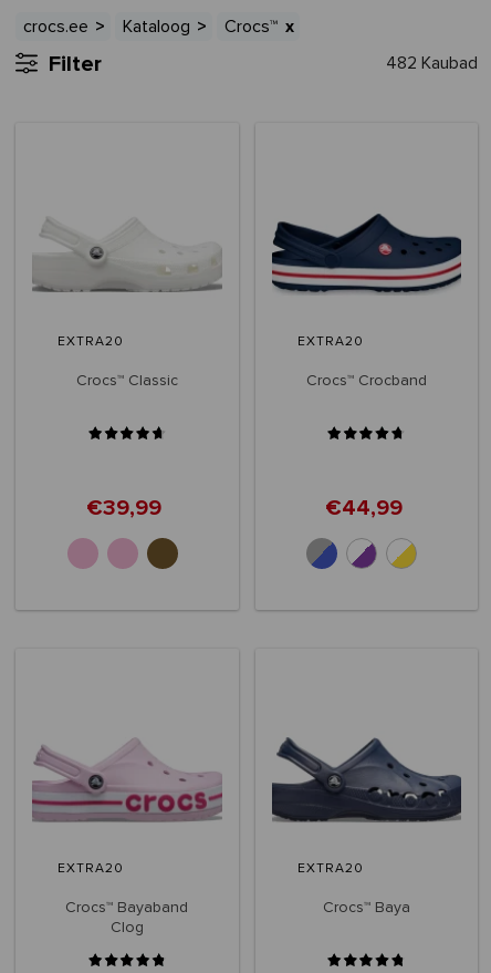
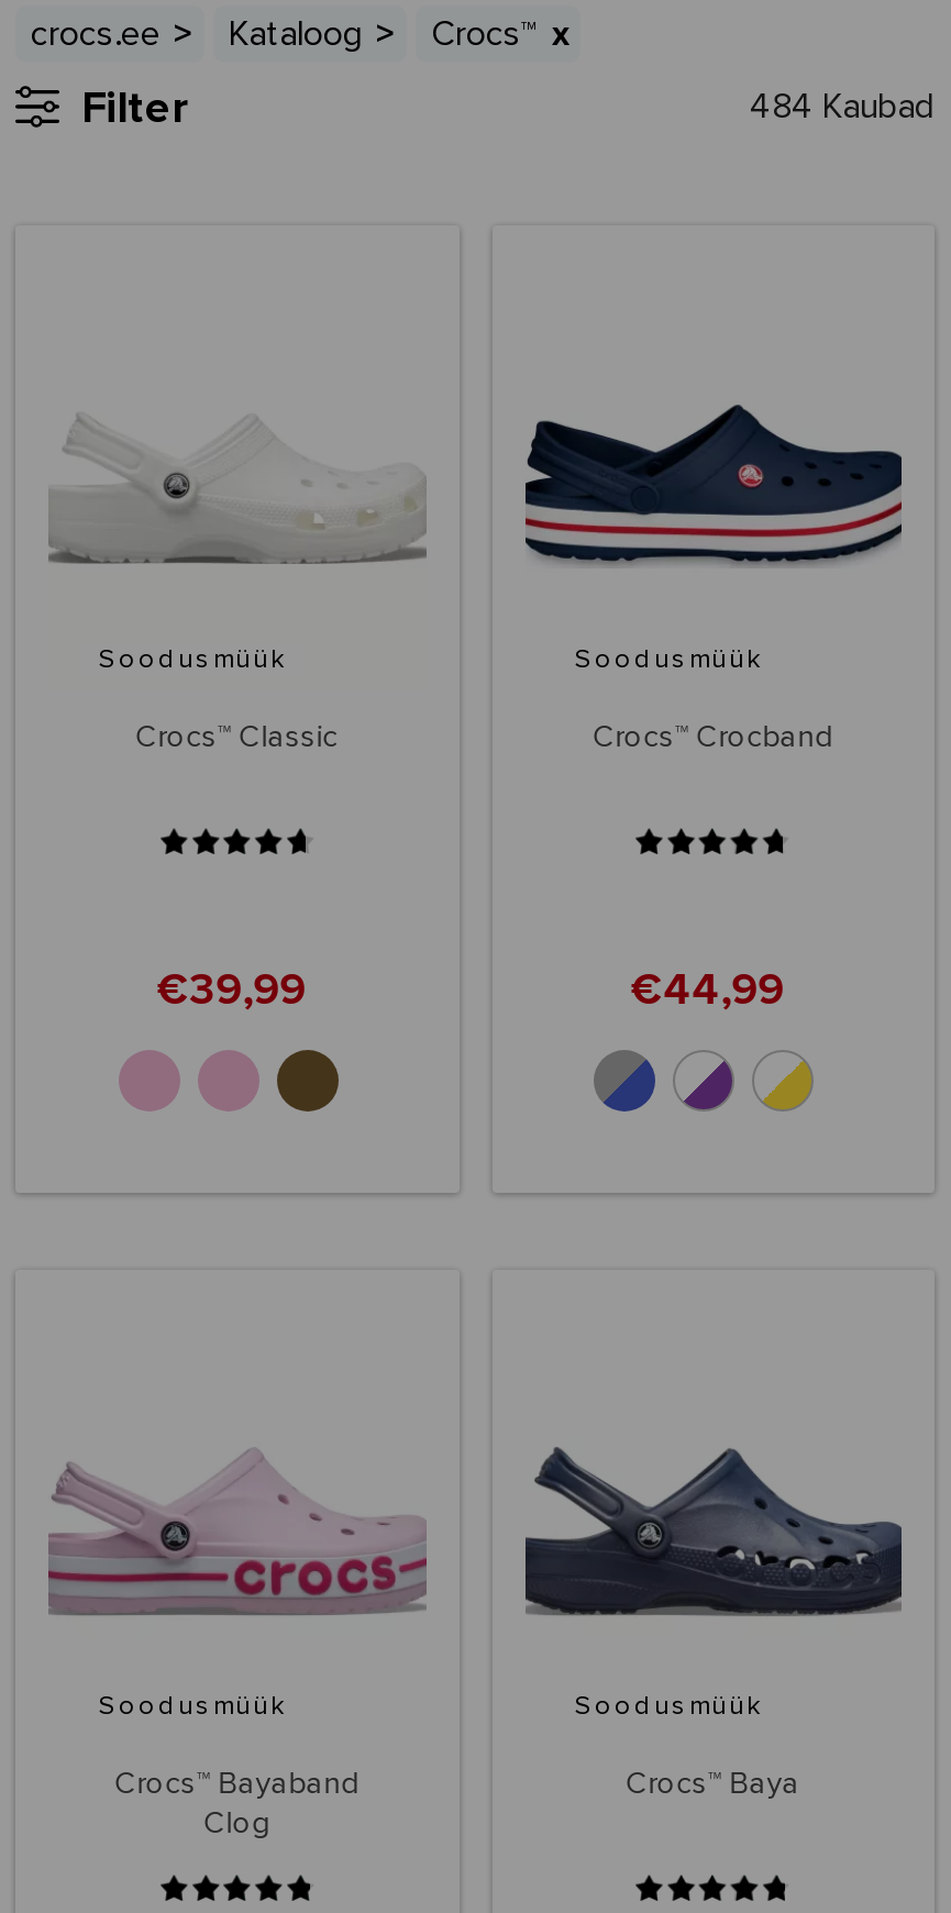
[386,54,478,72] 482 Kaubad -> [750,88,935,123] 484 Kaubad
[58,336,124,349] EXTRA20 -> [99,648,286,674] Soodusmüük
[297,336,363,349] EXTRA20 -> [575,648,762,674] Soodusmüük
[58,862,124,875] EXTRA20 -> [99,1693,286,1720] Soodusmüük
[297,862,363,875] EXTRA20 -> [575,1693,762,1720] Soodusmüük

